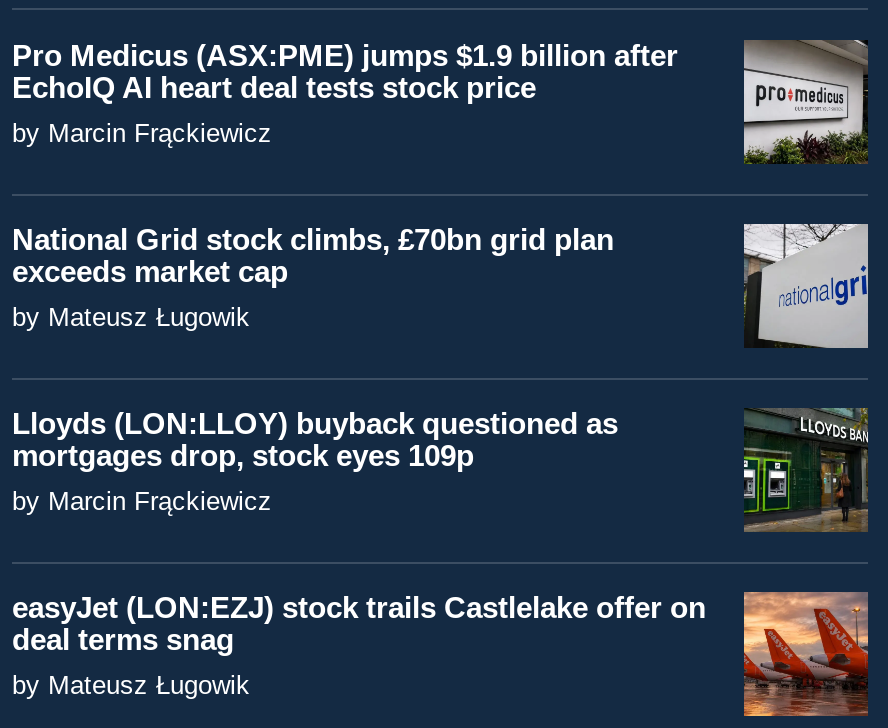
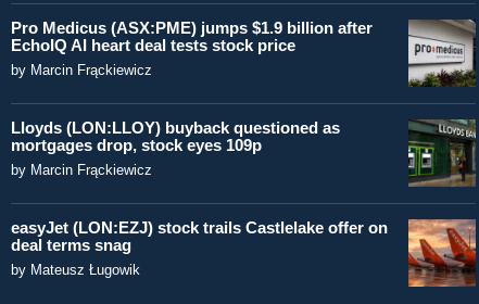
[12,222,614,332] National Grid stock climbs, £70bn grid plan | exceeds market cap | by Mateusz Ługowik -> none
[744,222,870,350] [image] -> none

